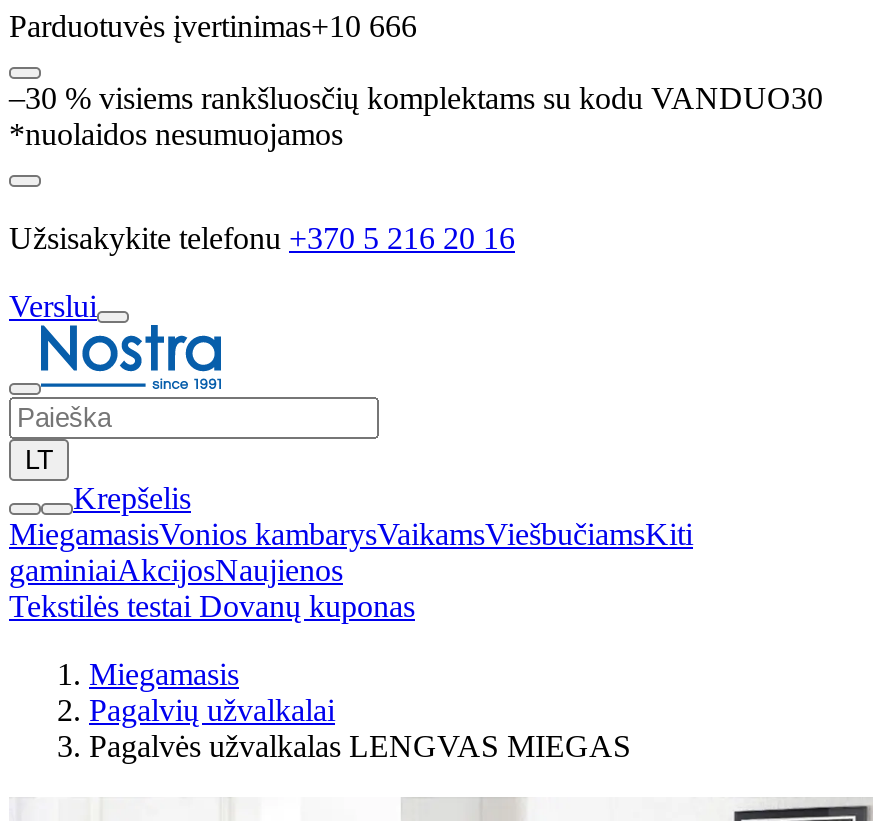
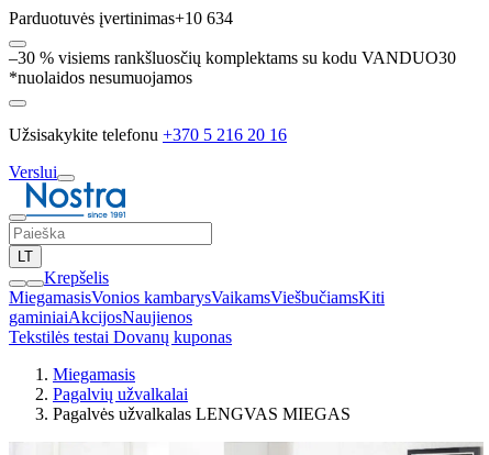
[9,9,417,43] Parduotuvės įvertinimas+10 666 -> [9,9,233,27] Parduotuvės įvertinimas+10 634

